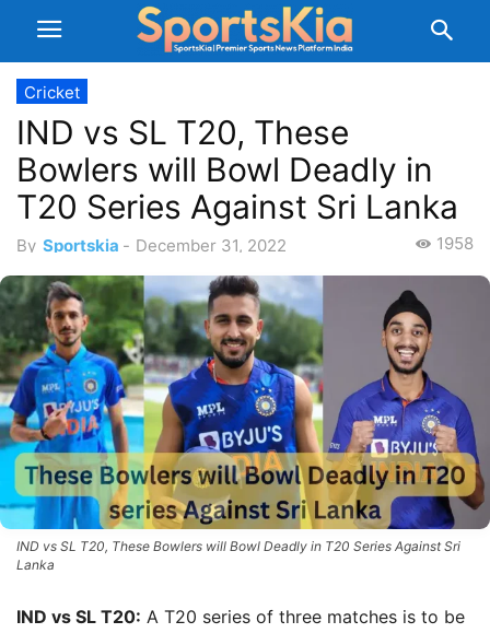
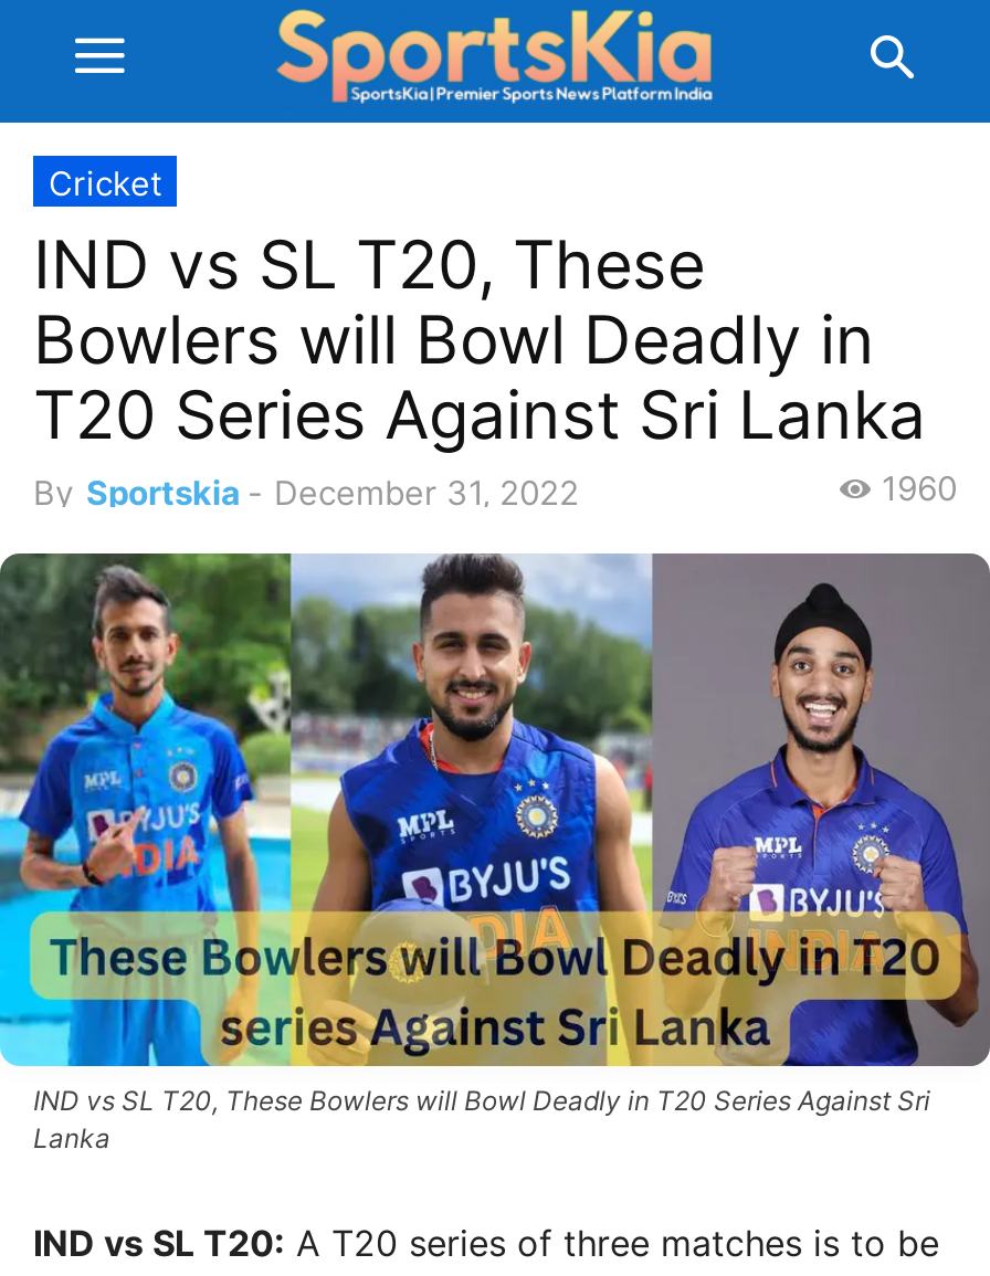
[436,233,474,254] 1958 -> [882,467,957,509] 1960

